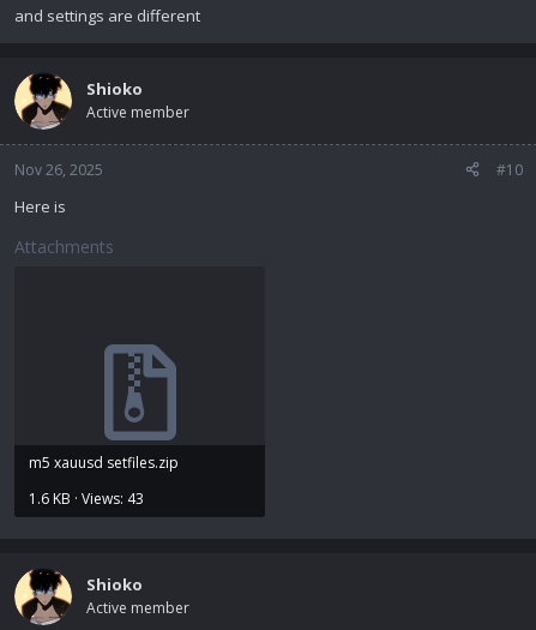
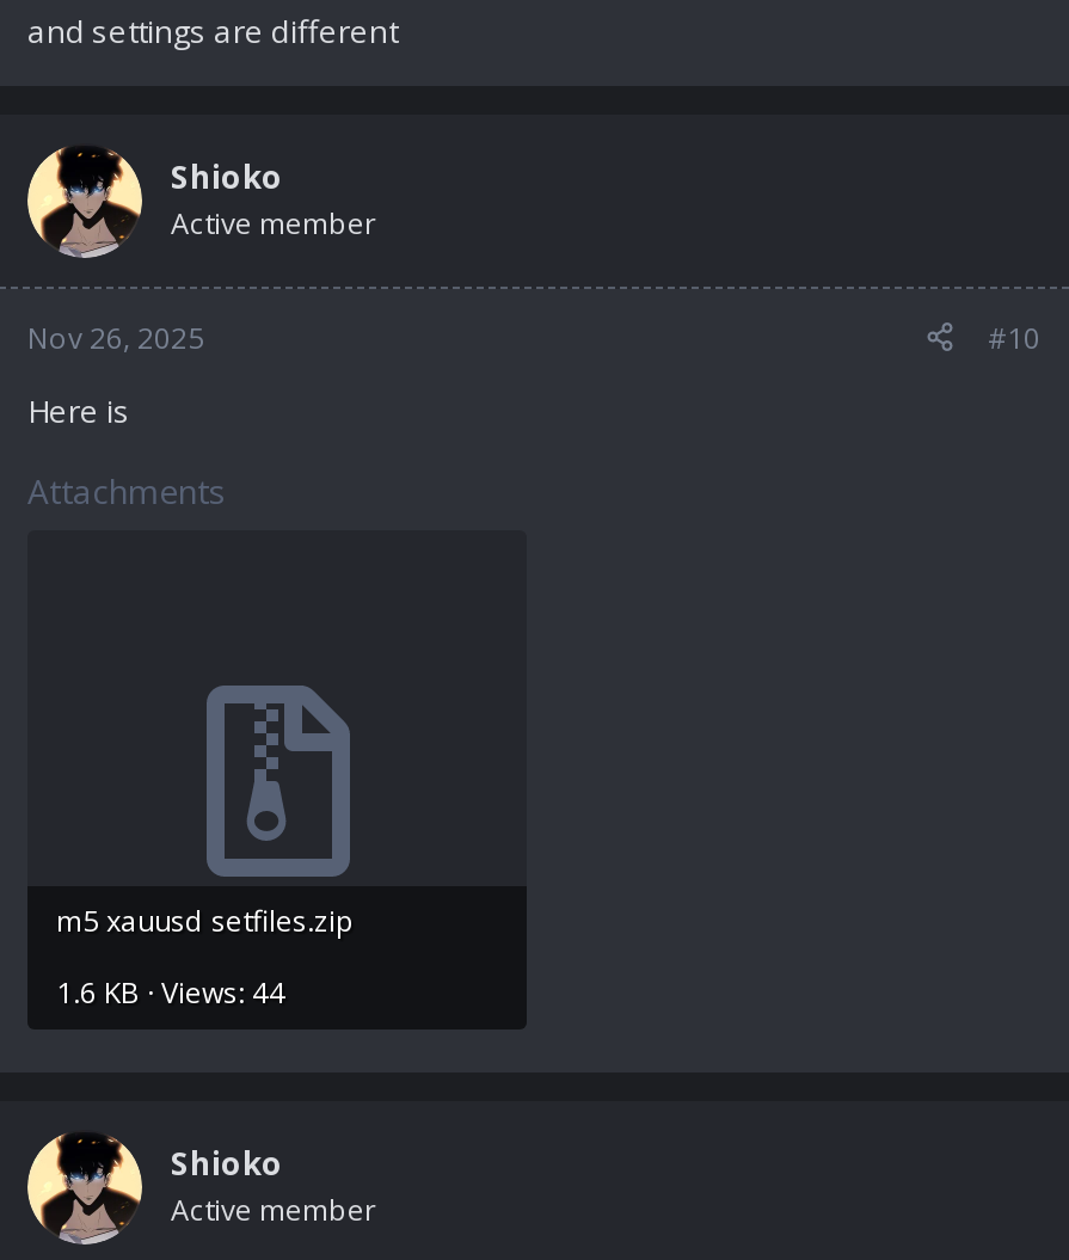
[29,488,144,508] 1.6 KB · Views: 43 -> [56,971,285,1012] 1.6 KB · Views: 44

